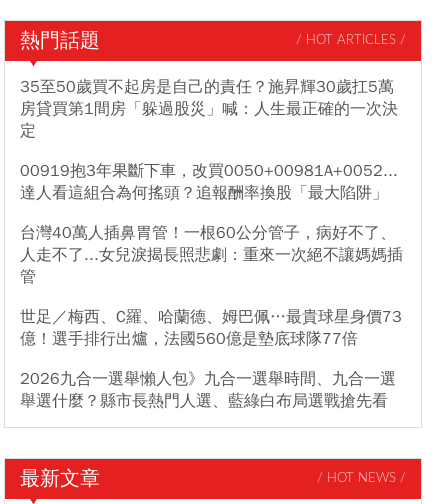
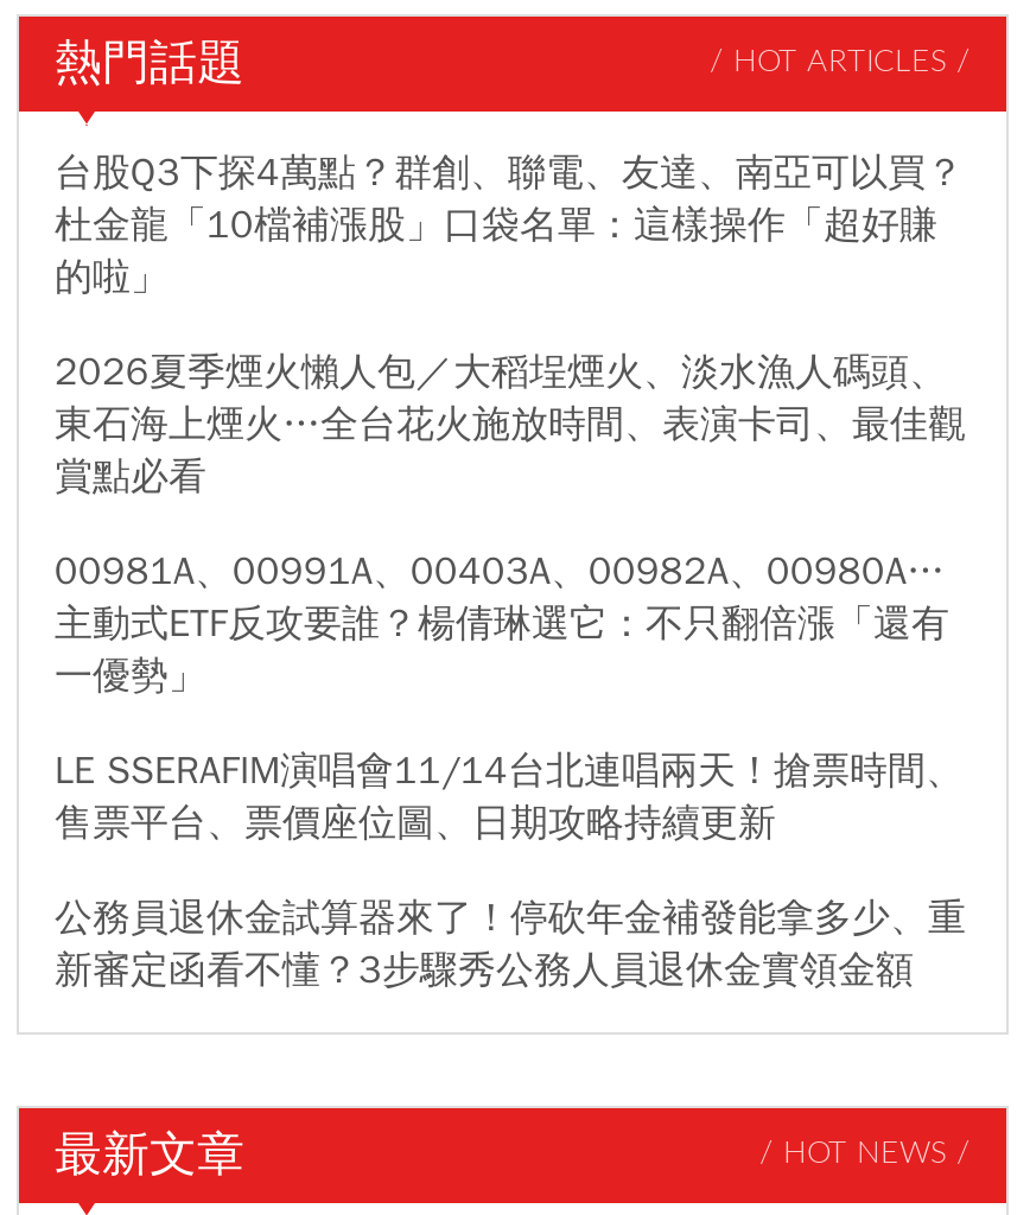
[20,77,398,141] 35至50歲買不起房是自己的責任？施昇輝30歲扛5萬 | 房貸買第1間房「躲過股災」喊：人生最正確的一次決 | 定 -> [55,149,964,301] 台股Q3下探4萬點？群創、聯電、友達、南亞可以買？ | 杜金龍「10檔補漲股」口袋名單：這樣操作「超好賺 | 的啦」
[20,161,398,203] 00919抱3年果斷下車，改買0050+00981A+0052... | 達人看這組合為何搖頭？追報酬率換股「最大陷阱」 -> [55,349,966,500] 2026夏季煙火懶人包／大稻埕煙火、淡水漁人碼頭、 | 東石海上煙火…全台花火施放時間、表演卡司、最佳觀 | 賞點必看
[20,223,403,287] 台灣40萬人插鼻胃管！一根60公分管子，病好不了、 | 人走不了...女兒淚揭長照悲劇：重來一次絕不讓媽媽插 | 管 -> [55,548,949,700] 00981A、00991A、00403A、00982A、00980A… | 主動式ETF反攻要誰？楊倩琳選它：不只翻倍漲「還有 | 一優勢」
[20,307,402,349] 世足／梅西、C羅、哈蘭德、姆巴佩…最貴球星身價73 | 億！選手排行出爐，法國560億是墊底球隊77倍 -> [55,747,964,847] LE SSERAFIM演唱會11/14台北連唱兩天！搶票時間、 | 售票平台、票價座位圖、日期攻略持續更新
[20,369,396,411] 2026九合一選舉懶人包》九合一選舉時間、九合一選 | 舉選什麼？縣市長熱門人選、藍綠白布局選戰搶先看 -> [55,894,966,994] 公務員退休金試算器來了！停砍年金補發能拿多少、重 | 新審定函看不懂？3步驟秀公務人員退休金實領金額

